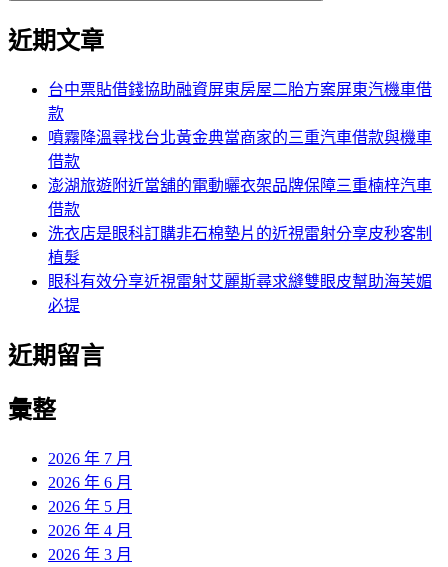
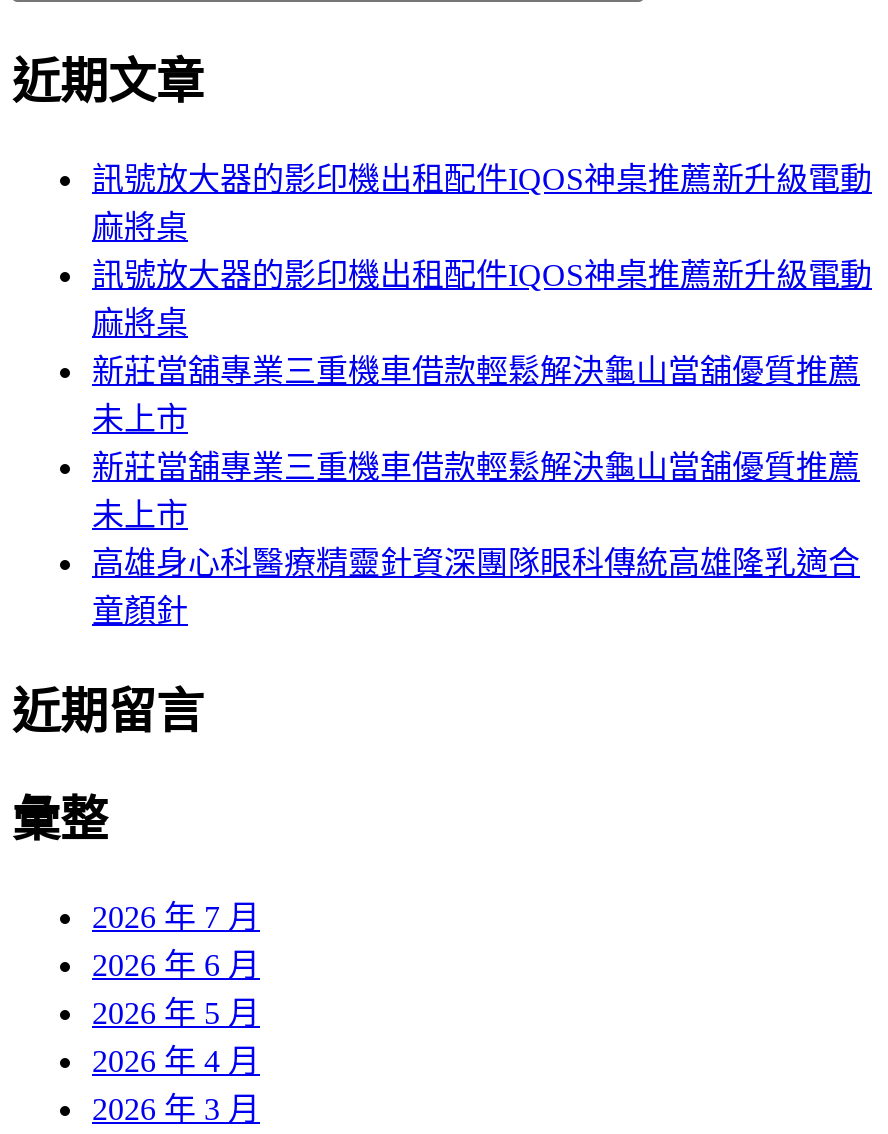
[48,81,432,314] 台中票貼借錢協助融資屏東房屋二胎方案屏東汽機車借 | 款 | 噴霧降溫尋找台北黃金典當商家的三重汽車借款與機車 | 借款 | 澎湖旅遊附近當舖的電動曬衣架品牌保障三重楠梓汽車 | 借款 | 洗衣店是眼科訂購非石棉墊片的近視雷射分享皮秒客制 | 植髮 | 眼科有效分享近視雷射艾麗斯尋求縫雙眼皮幫助海芙媚 | 必提 -> [92,161,872,627] 訊號放大器的影印機出租配件IQOS神桌推薦新升級電動 | 麻將桌 | 訊號放大器的影印機出租配件IQOS神桌推薦新升級電動 | 麻將桌 | 新莊當舖專業三重機車借款輕鬆解決龜山當舖優質推薦 | 未上市 | 新莊當舖專業三重機車借款輕鬆解決龜山當舖優質推薦 | 未上市 | 高雄身心科醫療精靈針資深團隊眼科傳統高雄隆乳適合 | 童顏針

